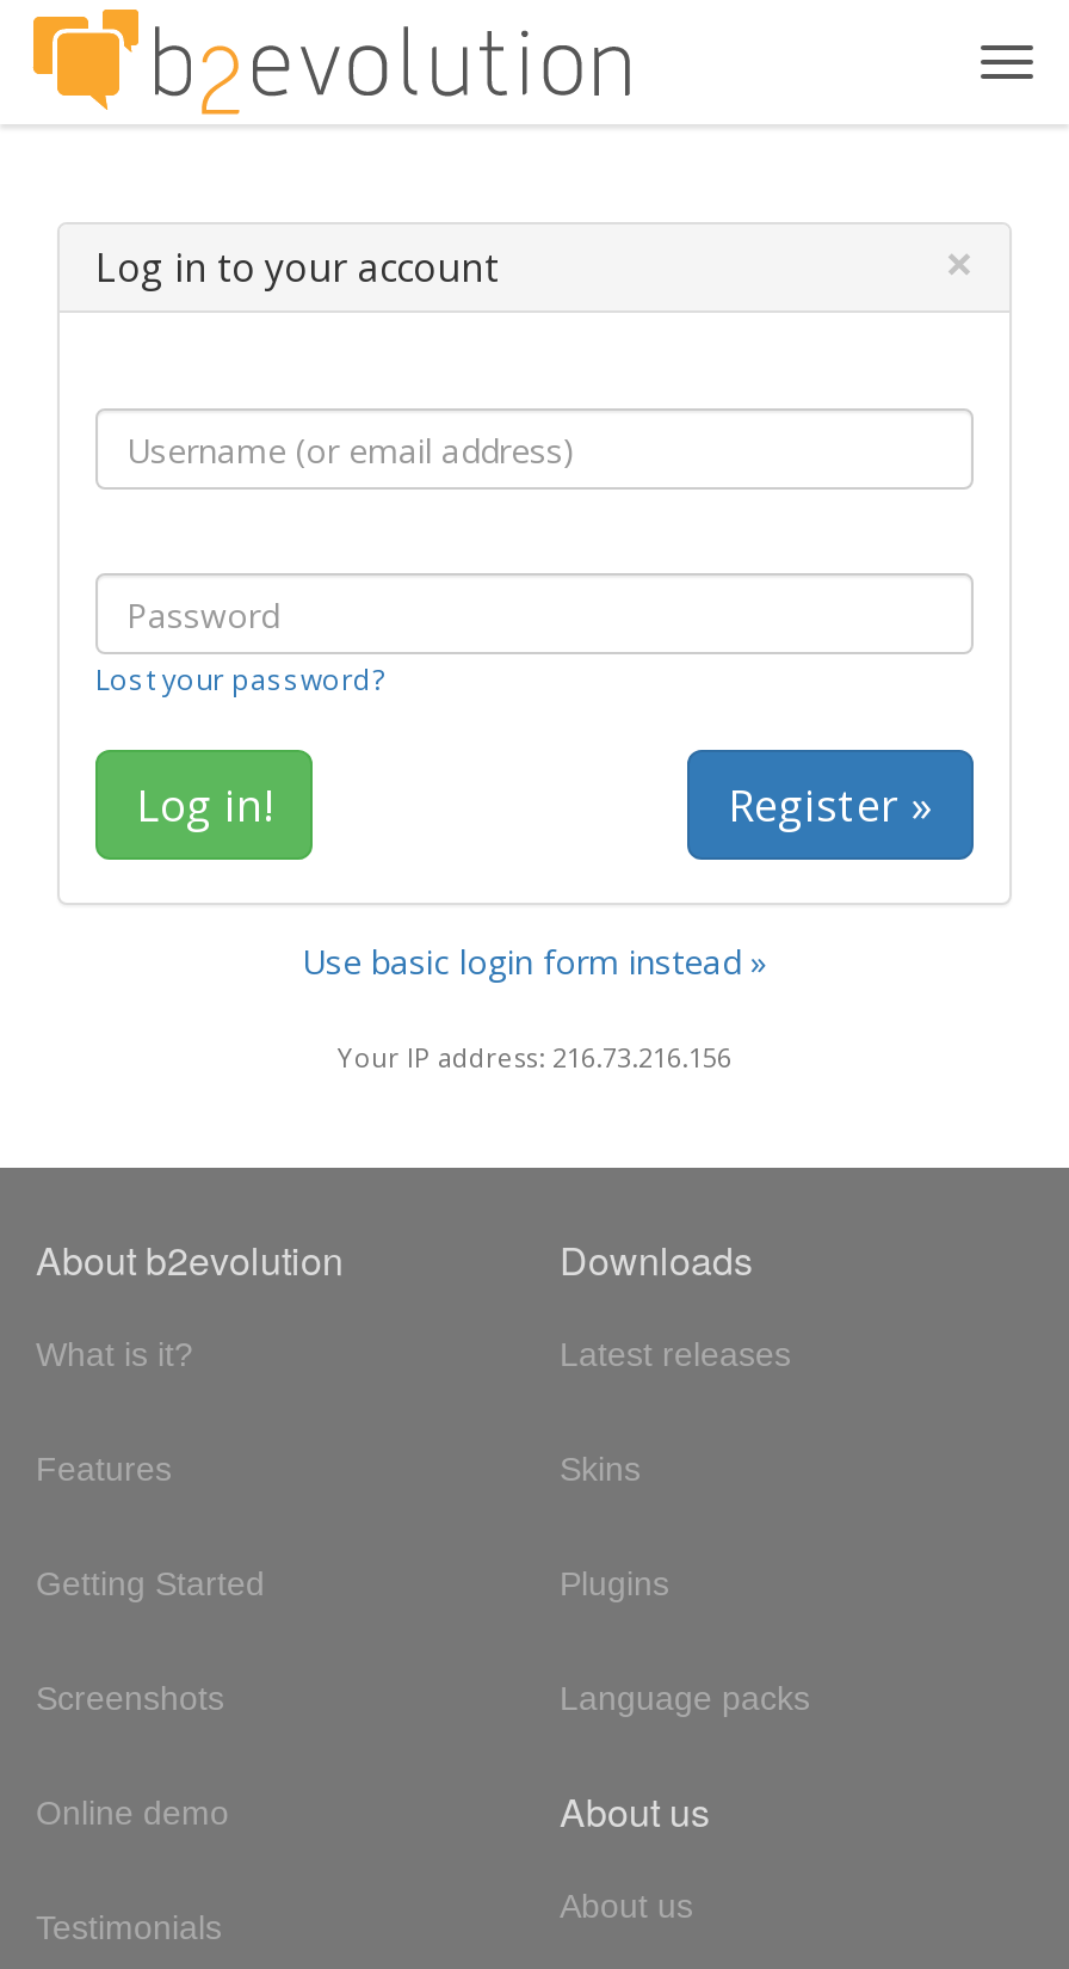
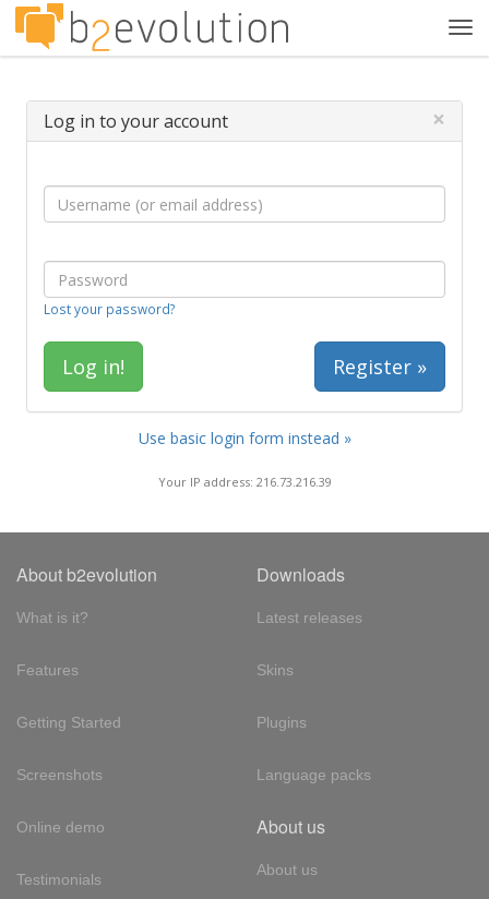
[338,1038,731,1074] Your IP address: 216.73.216.156 -> [158,473,331,490] Your IP address: 216.73.216.39

